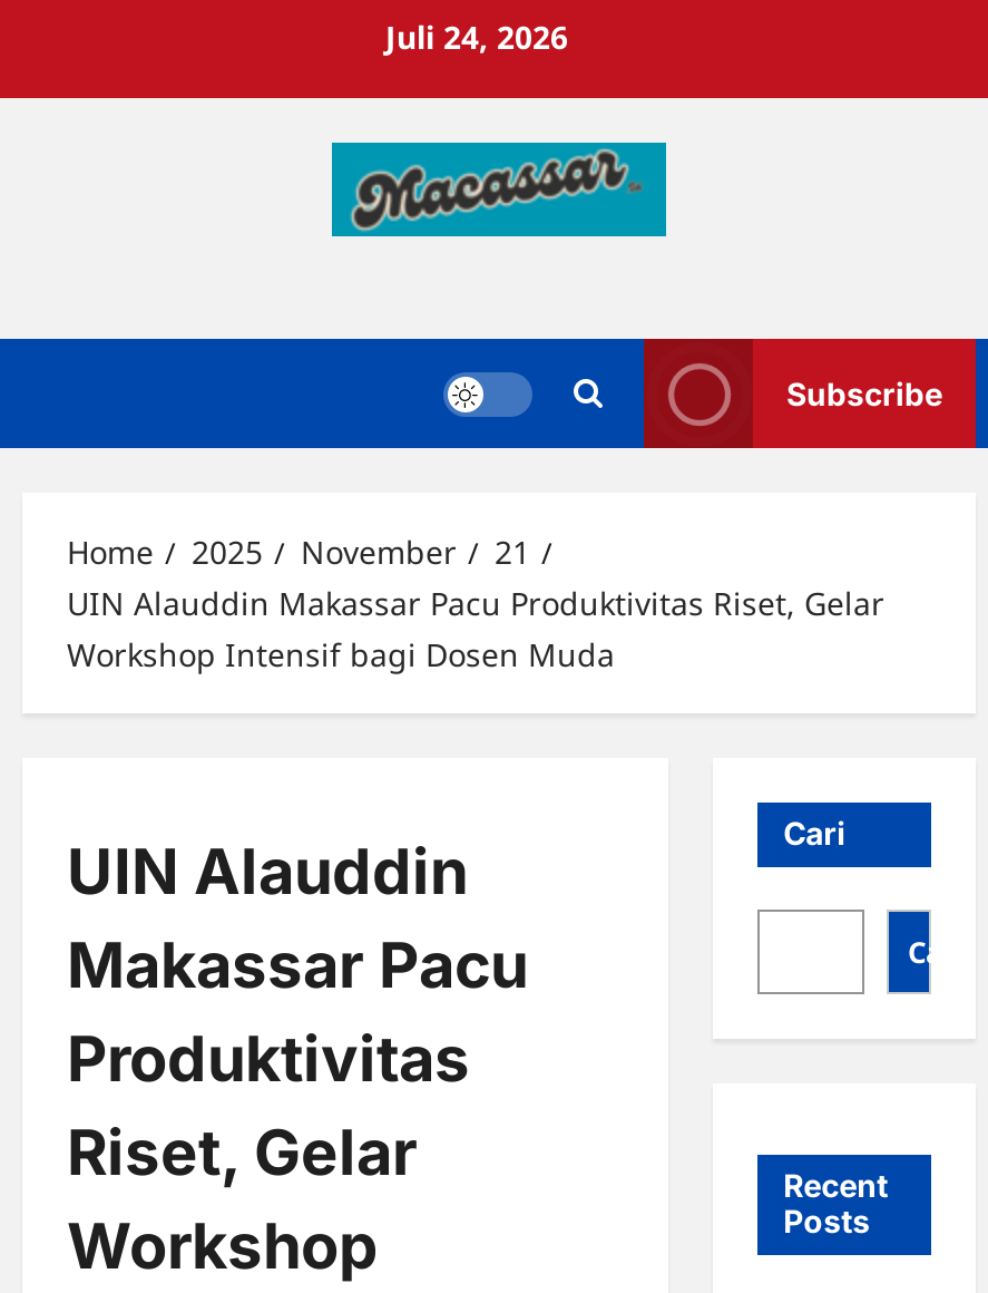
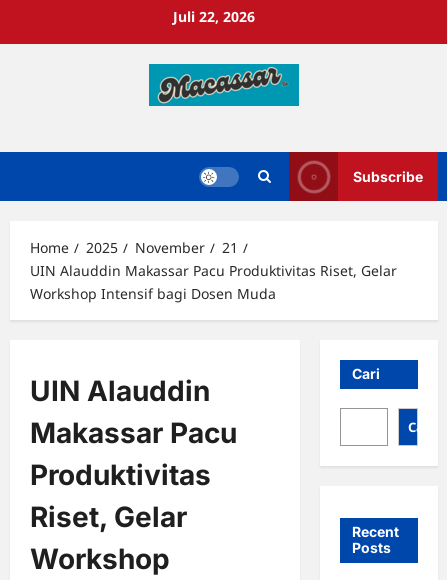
[385,16,568,58] Juli 24, 2026 -> [173,7,255,26] Juli 22, 2026

